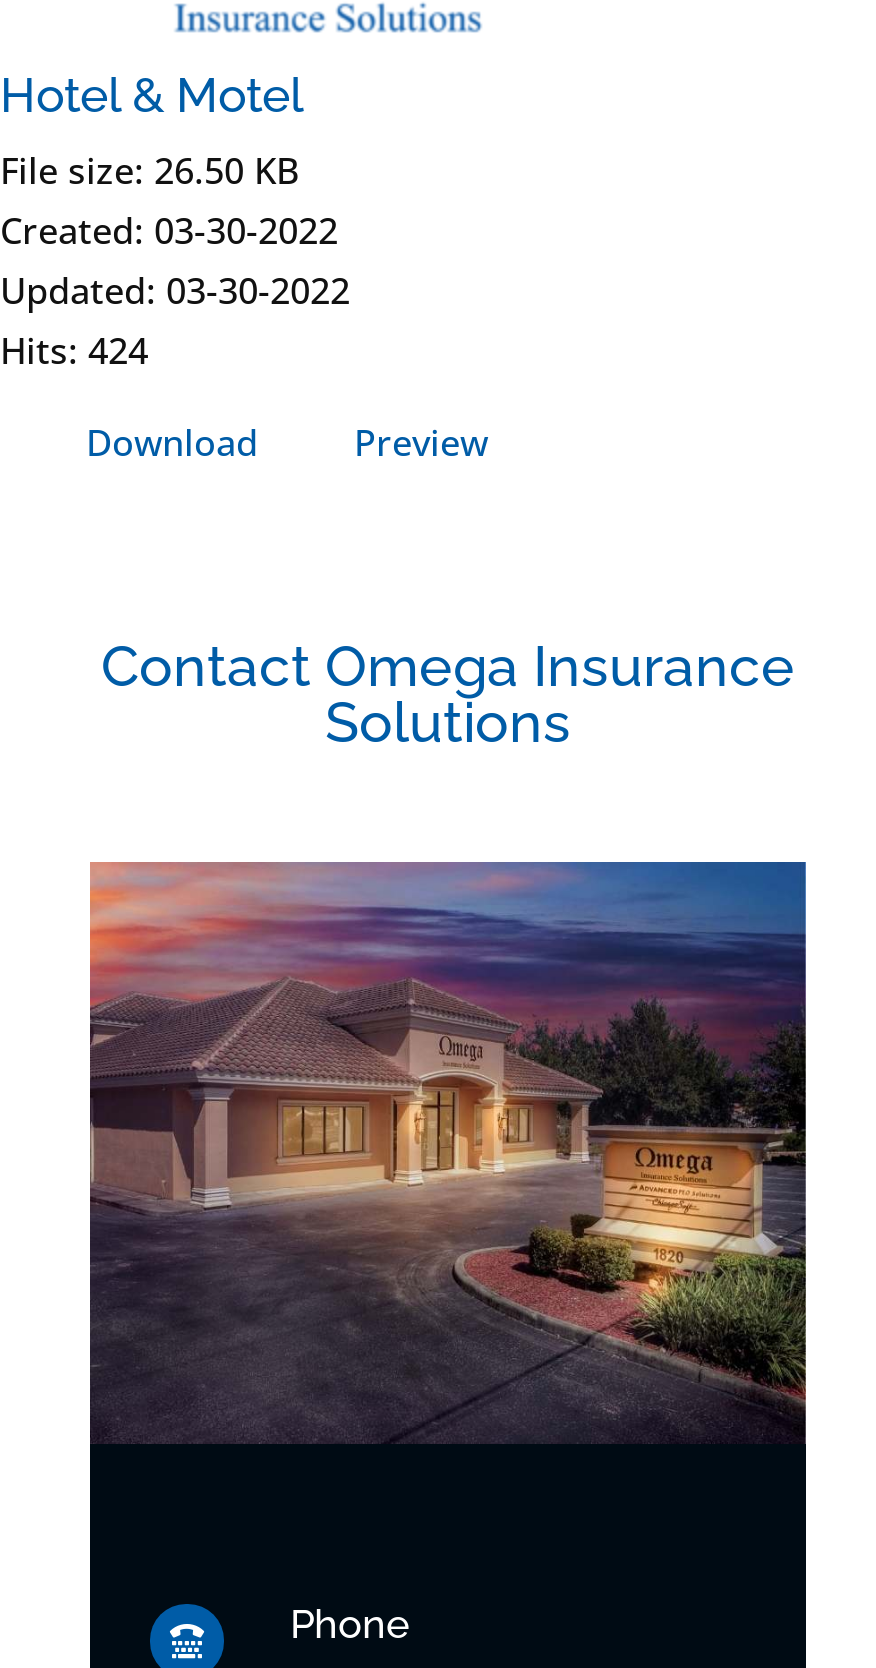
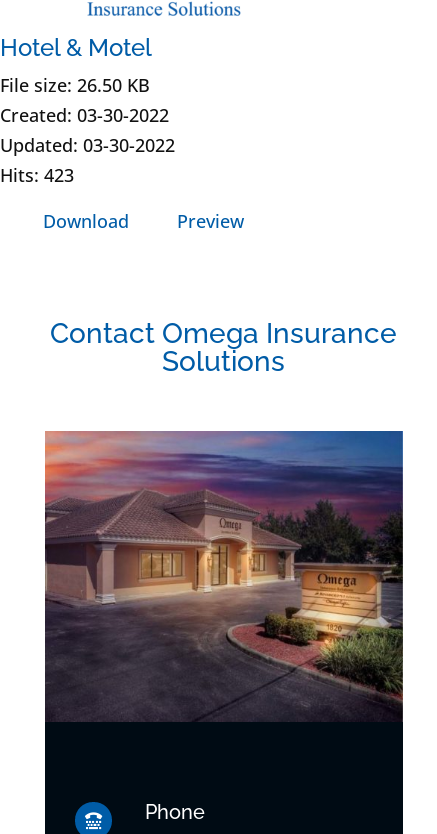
[0,326,148,374] Hits: 424 -> [0,163,74,187] Hits: 423

